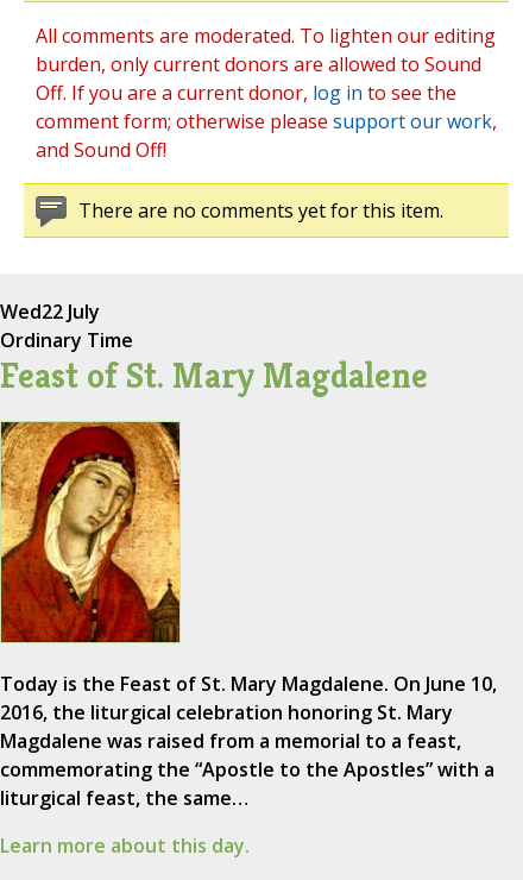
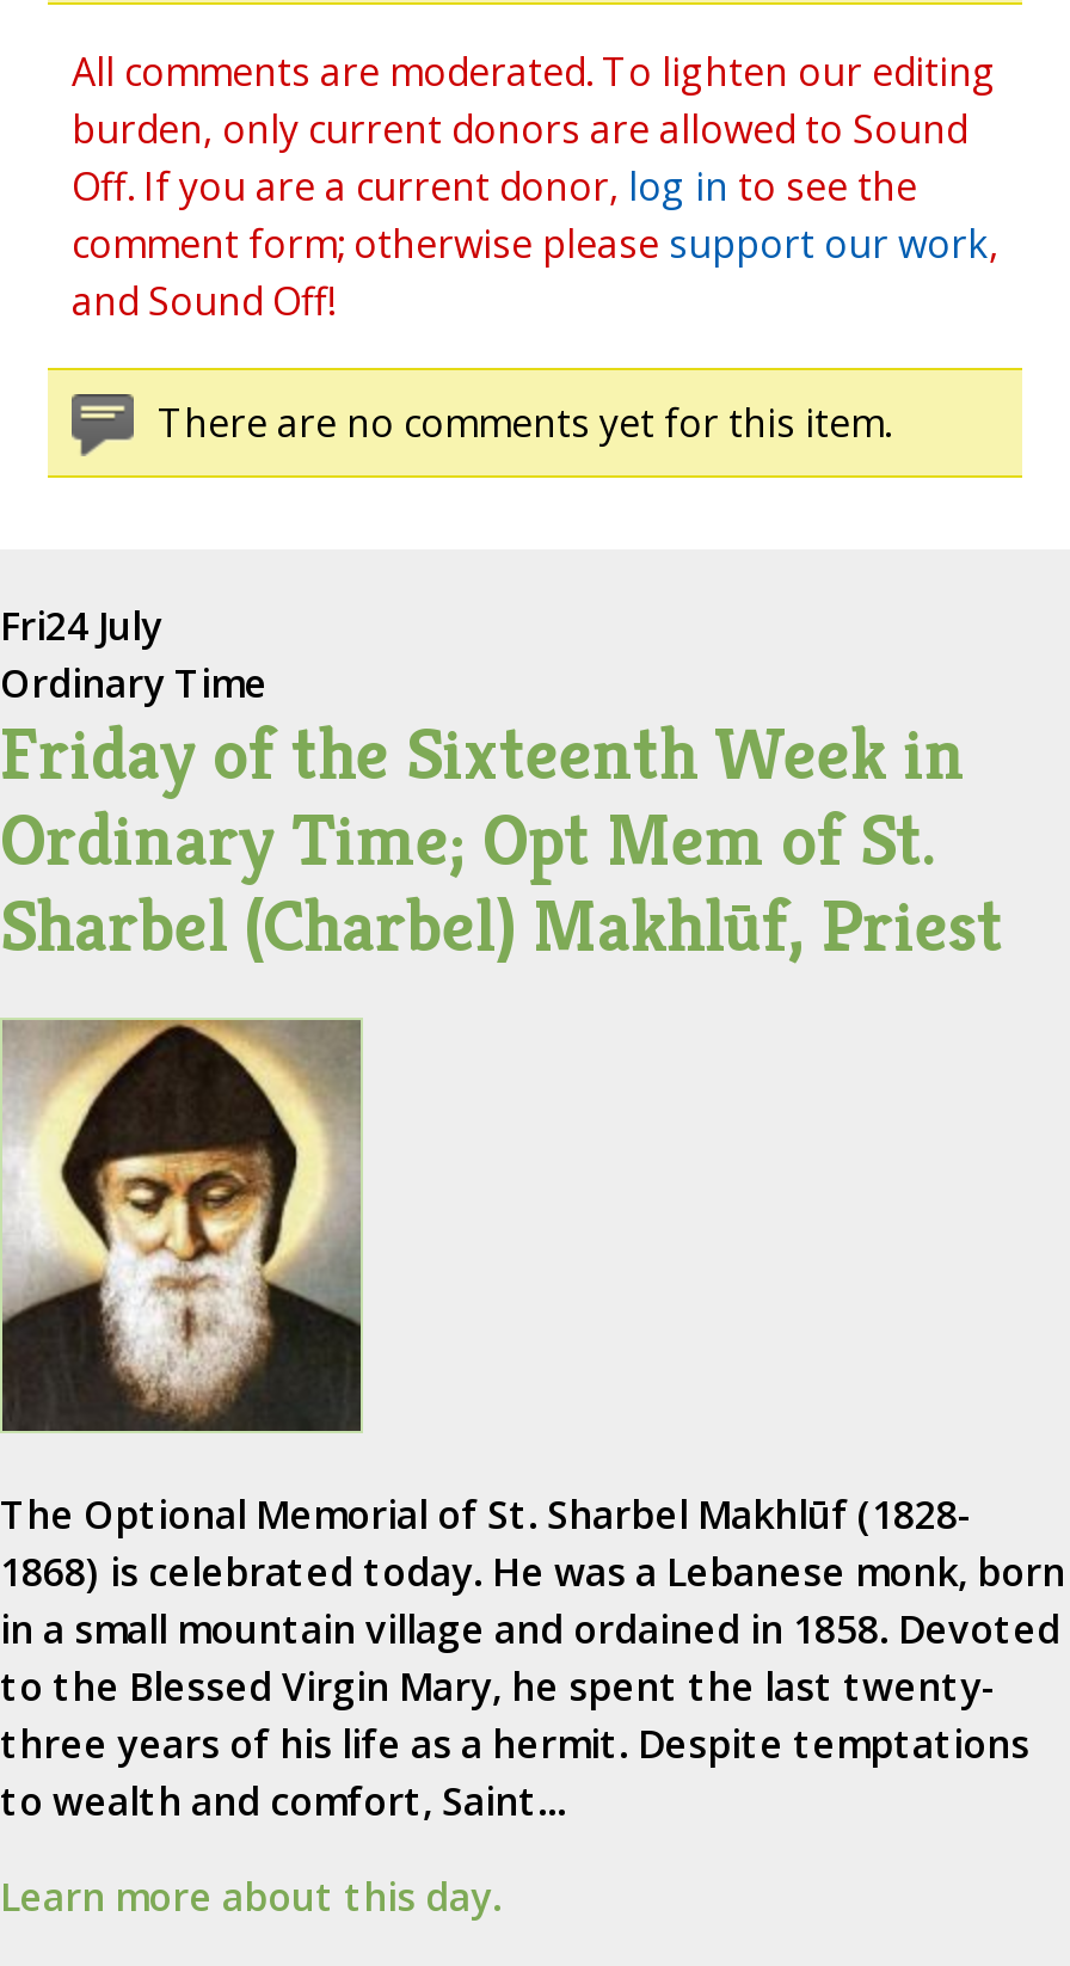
[0,299,100,325] Wed22 July -> [0,600,162,652] Fri24 July
[0,353,428,398] Feast of St. Mary Magdalene -> [0,710,1003,972] Friday of the Sixteenth Week in | Ordinary Time; Opt Mem of St. | Sharbel (Charbel) Makhlūf, Priest
[4,494,181,634] [image] -> [7,1018,363,1331] [image]
[0,671,497,811] Today is the Feast of St. Mary Magdalene. On June 10, | 2016, the liturgical celebration honoring St. Mary | Magdalene was raised from a memorial to a feast, | commemorating the “Apostle to the Apostles” with a | liturgical feast, the same… -> [0,1489,1065,1828] The Optional Memorial of St. Sharbel Makhlūf (1828- | 1868) is celebrated today. He was a Lebanese monk, born | in a small mountain village and ordained in 1858. Devoted | to the Blessed Virgin Mary, he spent the last twenty- | three years of his life as a hermit. Despite temptations | to wealth and comfort, Saint…

